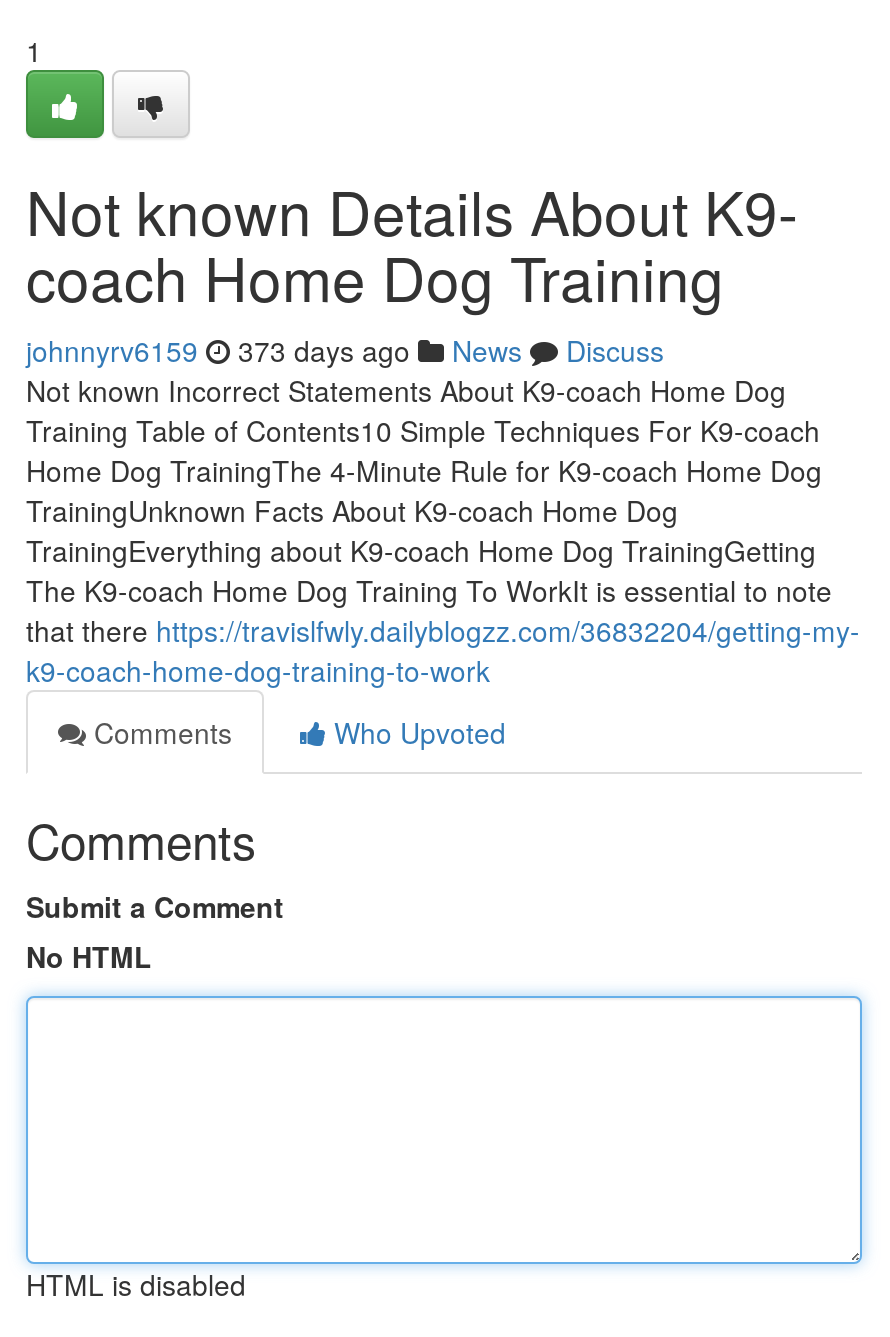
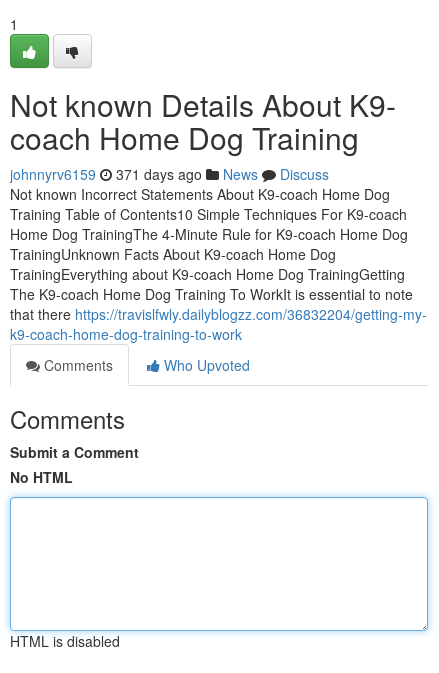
[26,330,664,370] johnnyrv6159 373 days ago News Discuss -> [10,164,329,184] johnnyrv6159 371 days ago News Discuss

